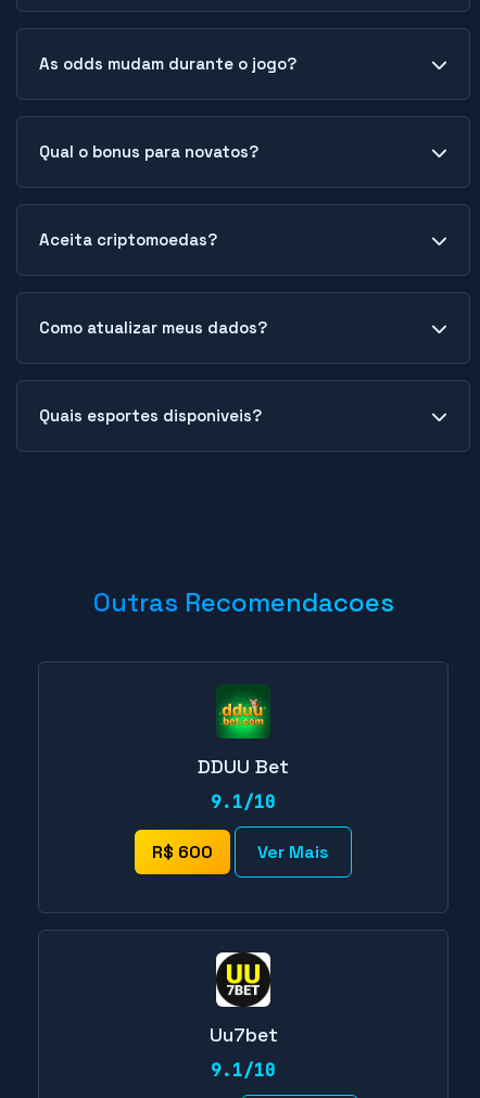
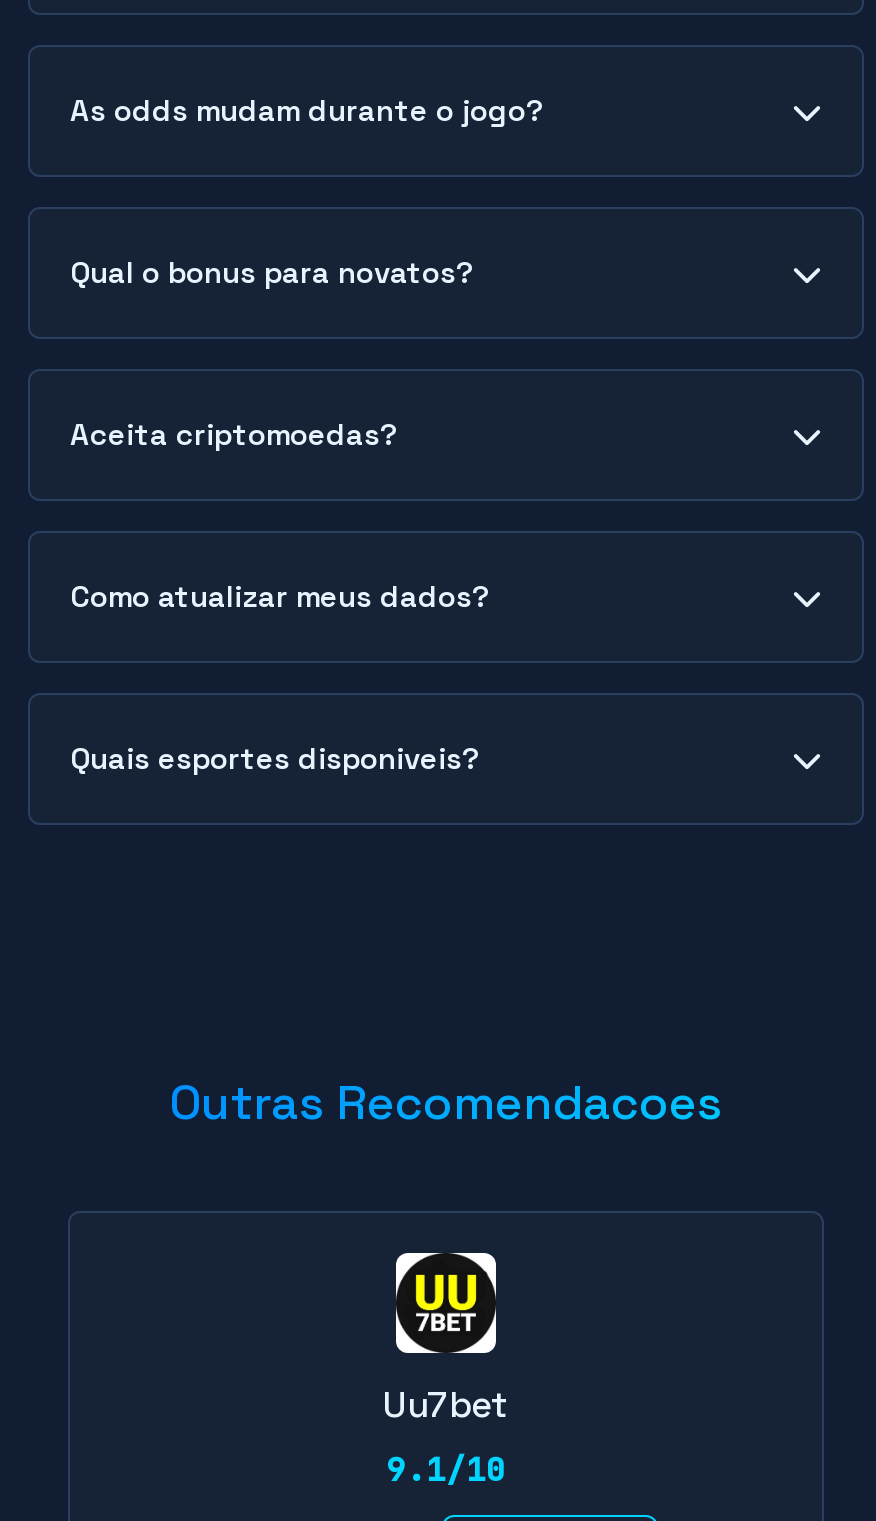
[152,684,329,863] [image] | DDUU Bet | 9.1/10 | R$ 600 | Ver Mais -> none

